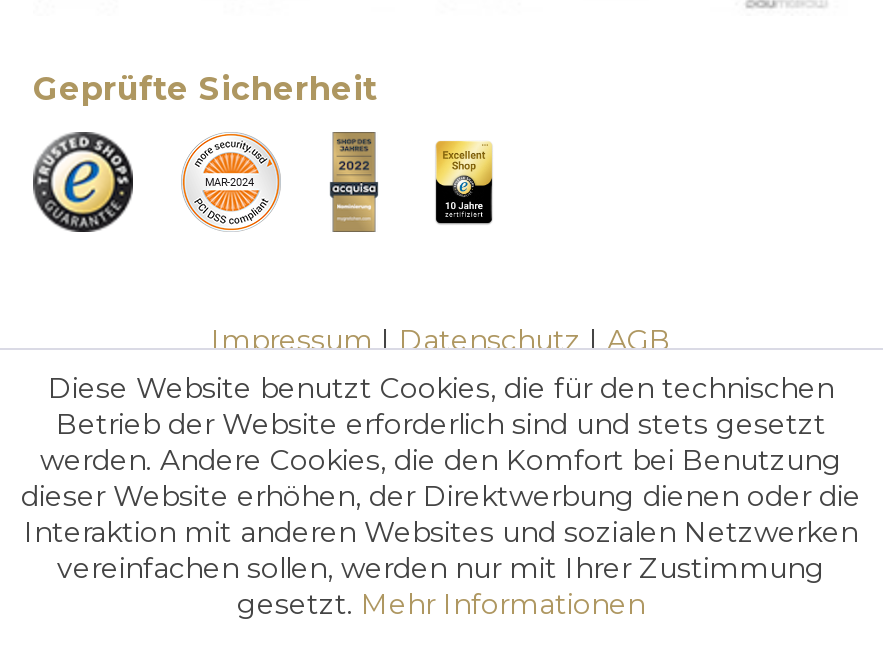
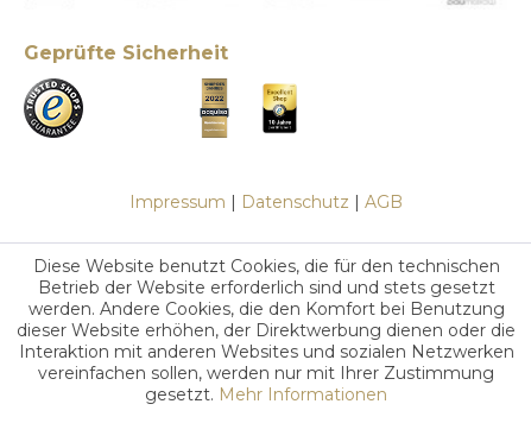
[181,132,283,232] [image] -> none

